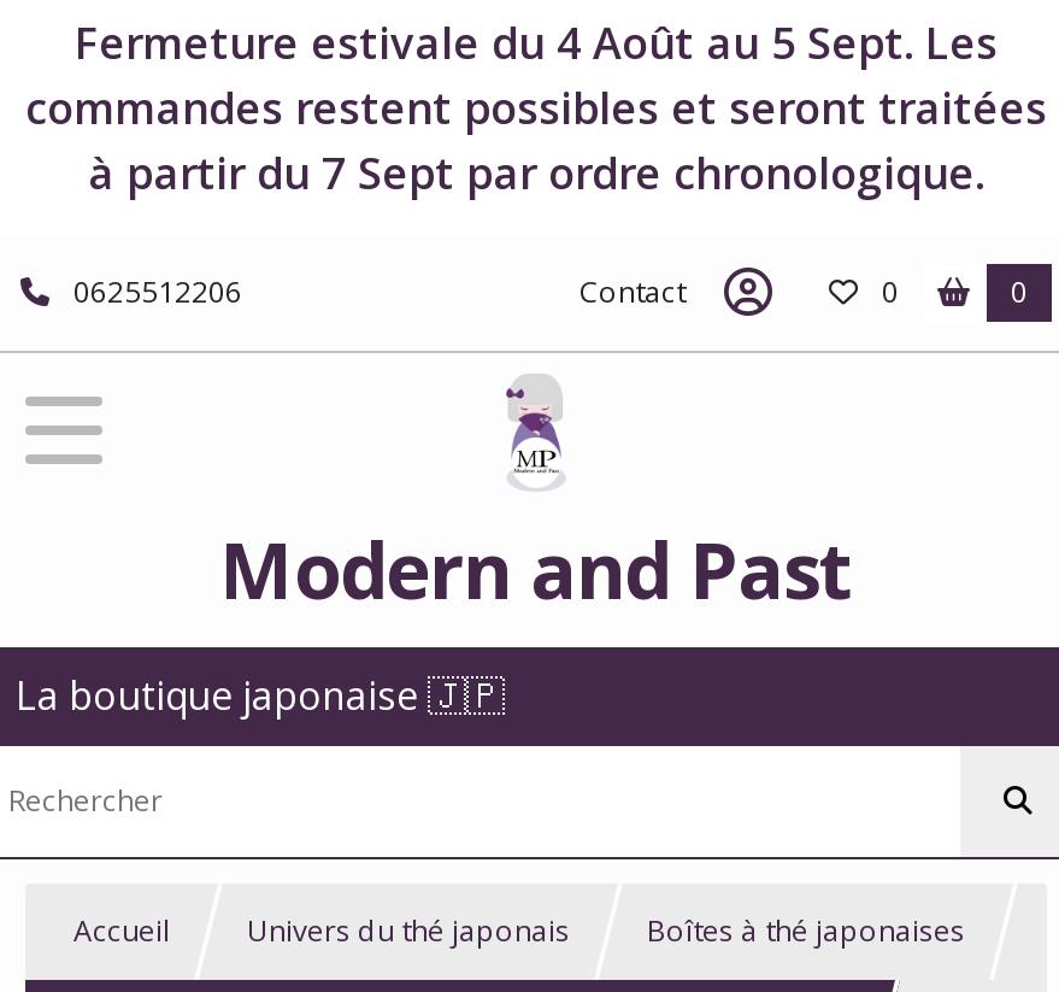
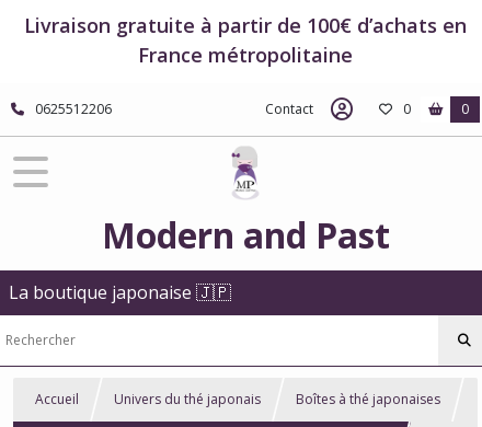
[25,13,1047,201] Fermeture estivale du 4 Août au 5 Sept. Les | commandes restent possibles et seront traitées | à partir du 7 Sept par ordre chronologique. -> [24,12,467,68] Livraison gratuite à partir de 100€ d’achats en | France métropolitaine

